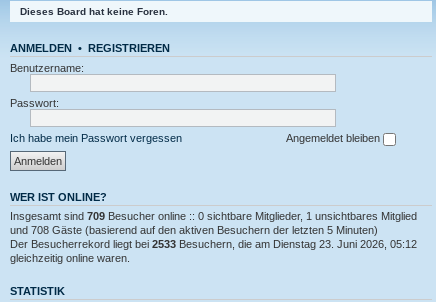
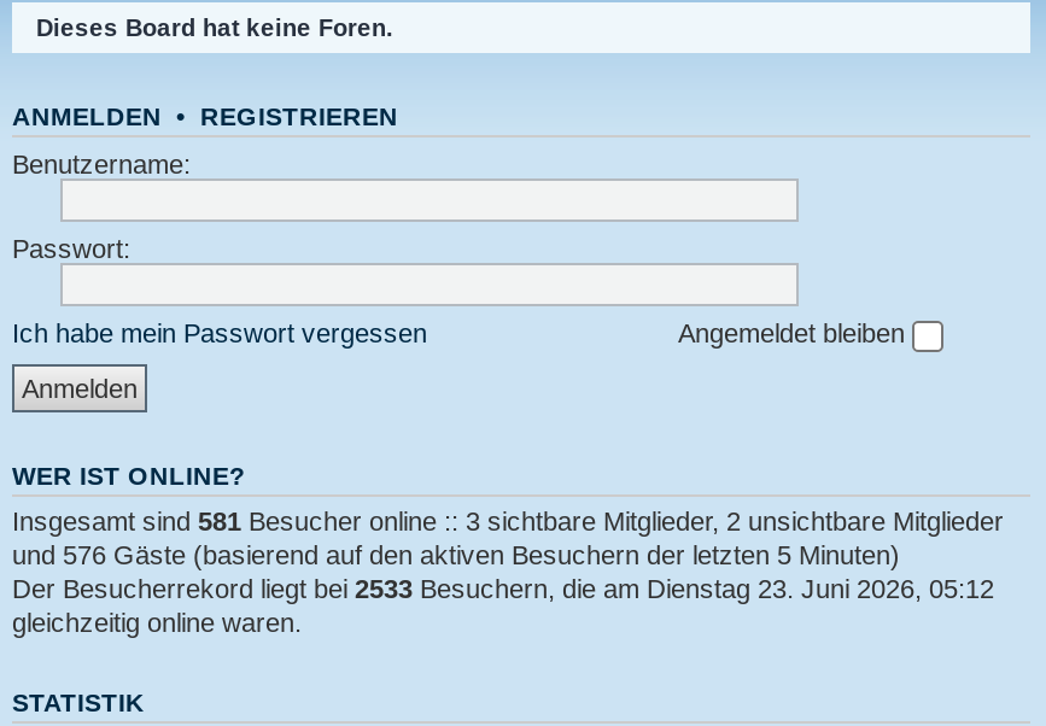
[10,210,417,222] Insgesamt sind 709 Besucher online :: 0 sichtbare Mitglieder, 1 unsichtbares Mitglied -> [12,506,1004,534] Insgesamt sind 581 Besucher online :: 3 sichtbare Mitglieder, 2 unsichtbare Mitglieder
[10,224,378,236] und 708 Gäste (basierend auf den aktiven Besuchern der letzten 5 Minuten) -> [12,539,900,568] und 576 Gäste (basierend auf den aktiven Besuchern der letzten 5 Minuten)

